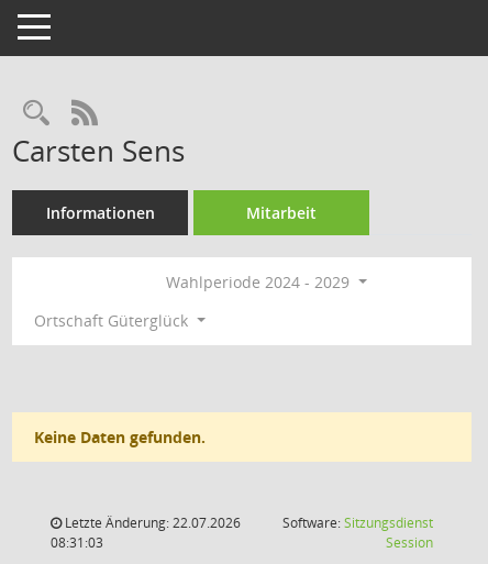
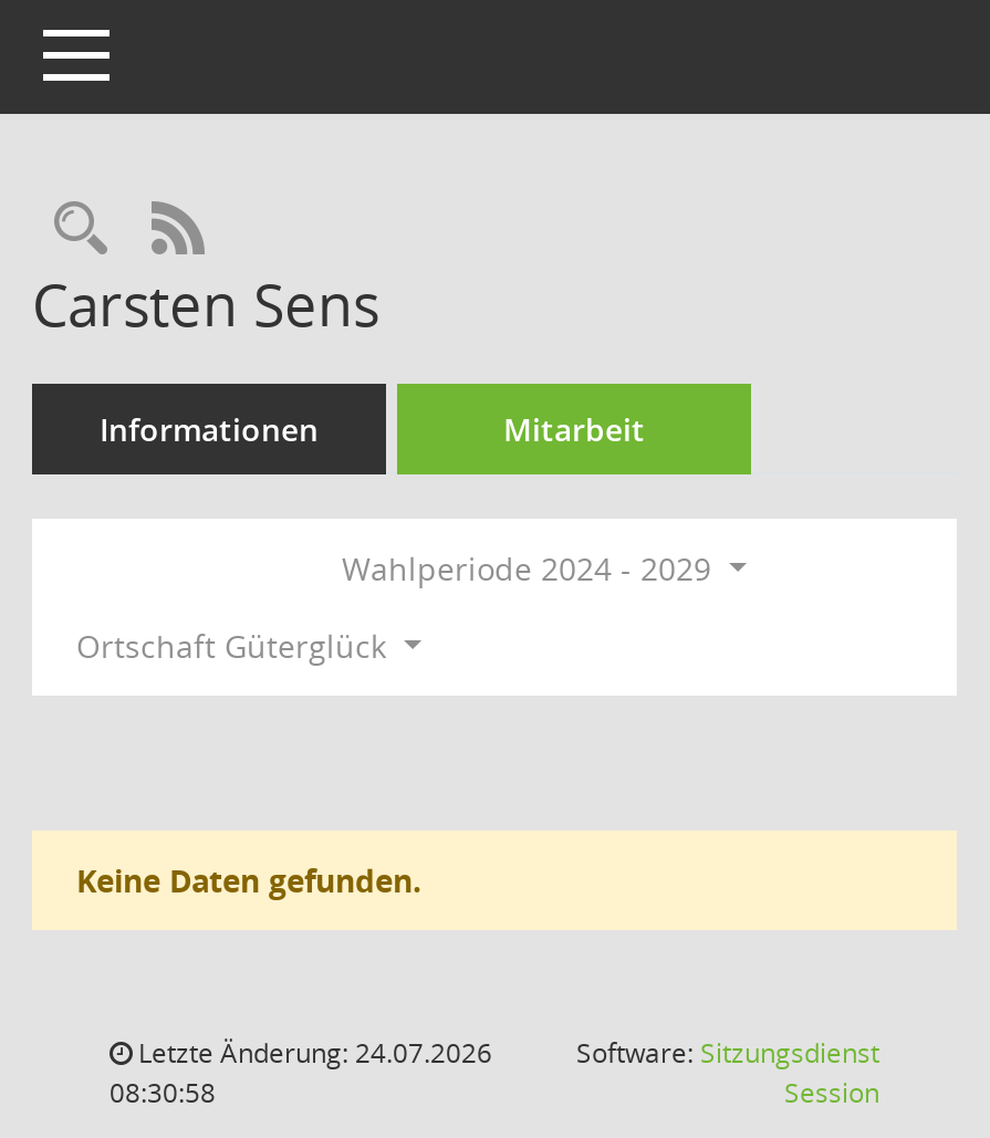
[62,513,241,532] Letzte Änderung: 22.07.2026 -> [132,1034,492,1072] Letzte Änderung: 24.07.2026
[51,533,103,552] 08:31:03 -> [110,1074,216,1111] 08:30:58

